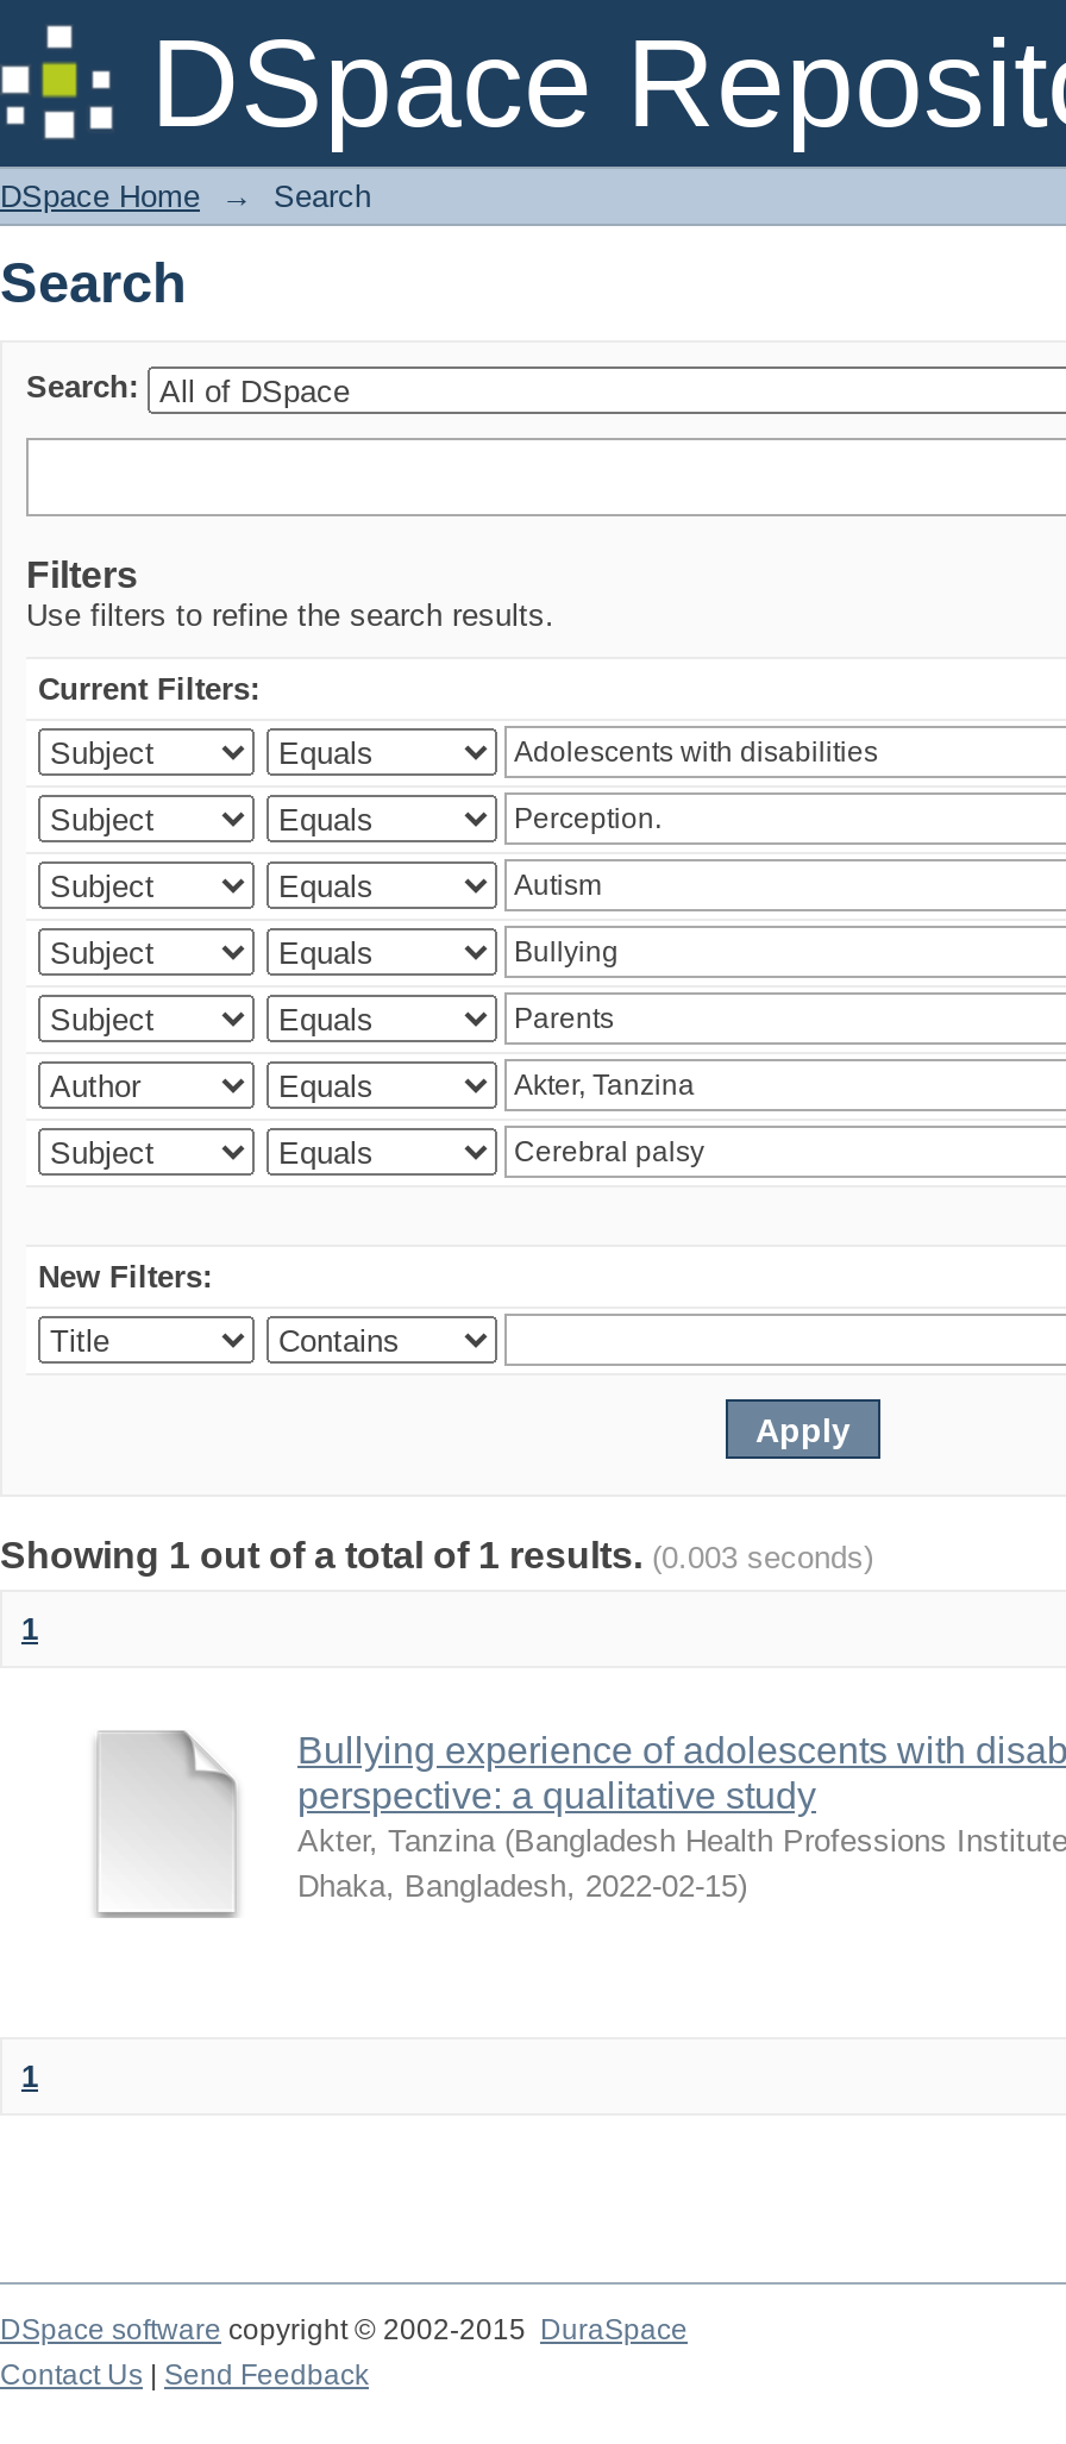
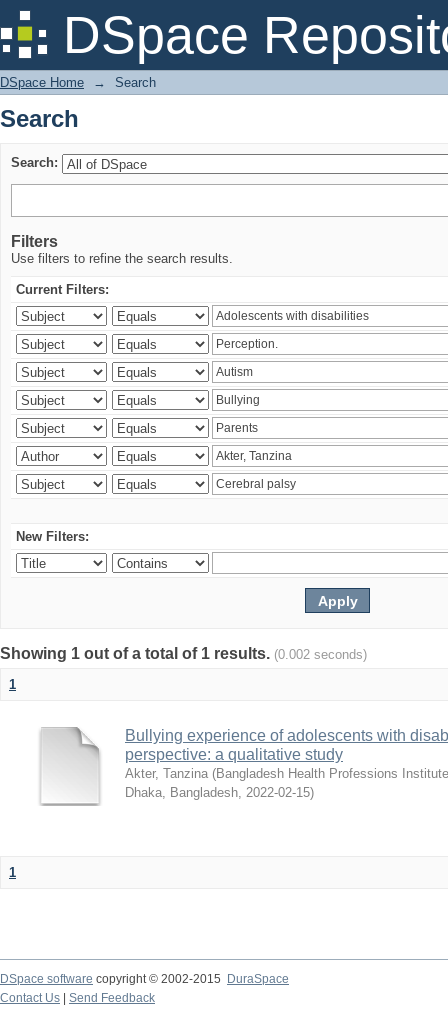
[0,1535,873,1575] Showing 1 out of a total of 1 results. (0.003 seconds) -> [0,645,367,662] Showing 1 out of a total of 1 results. (0.002 seconds)

